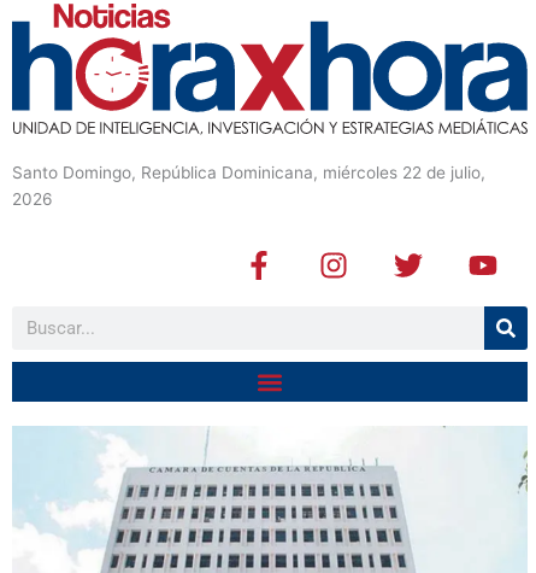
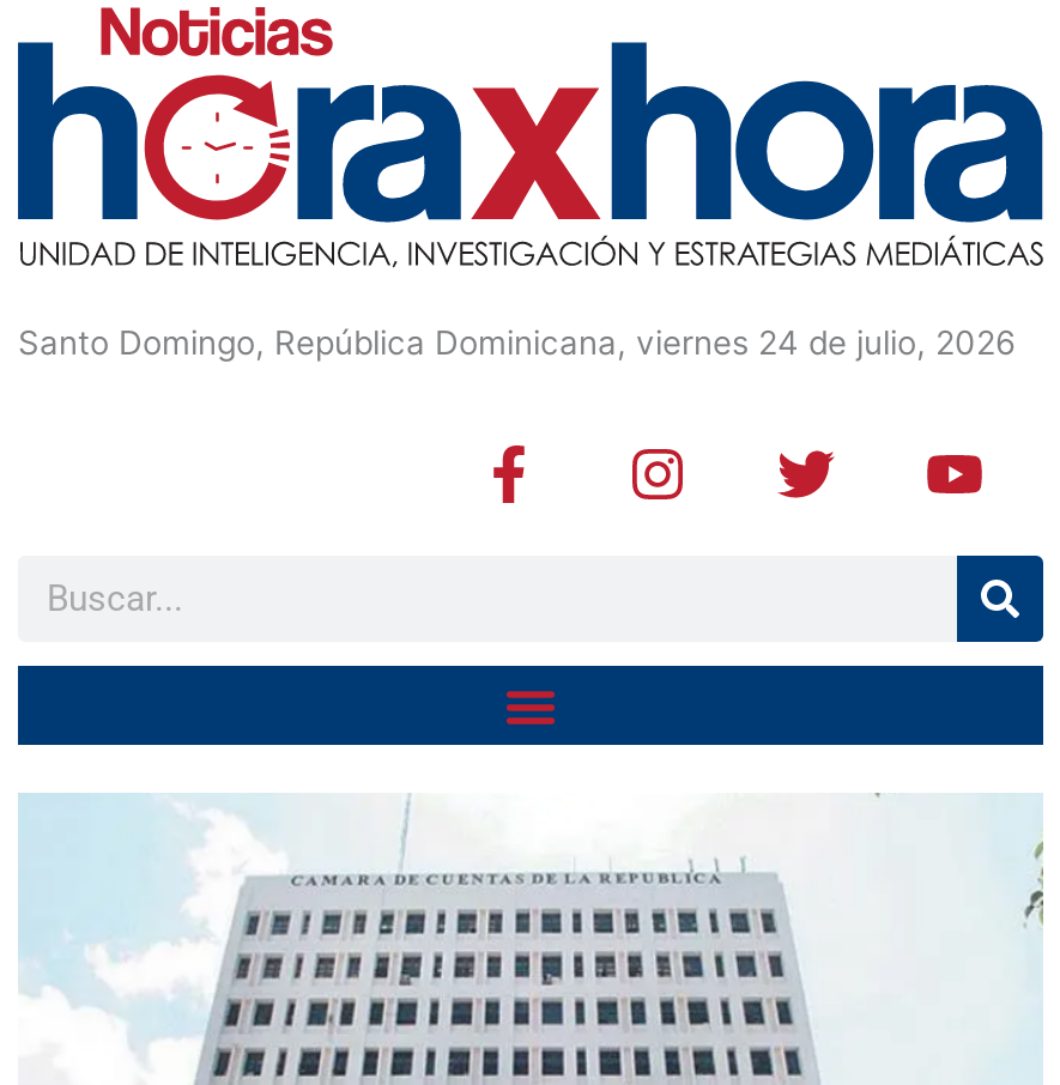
[12,163,485,209] Santo Domingo, República Dominicana, miércoles 22 de julio, | 2026 -> [18,324,1017,362] Santo Domingo, República Dominicana, viernes 24 de julio, 2026

